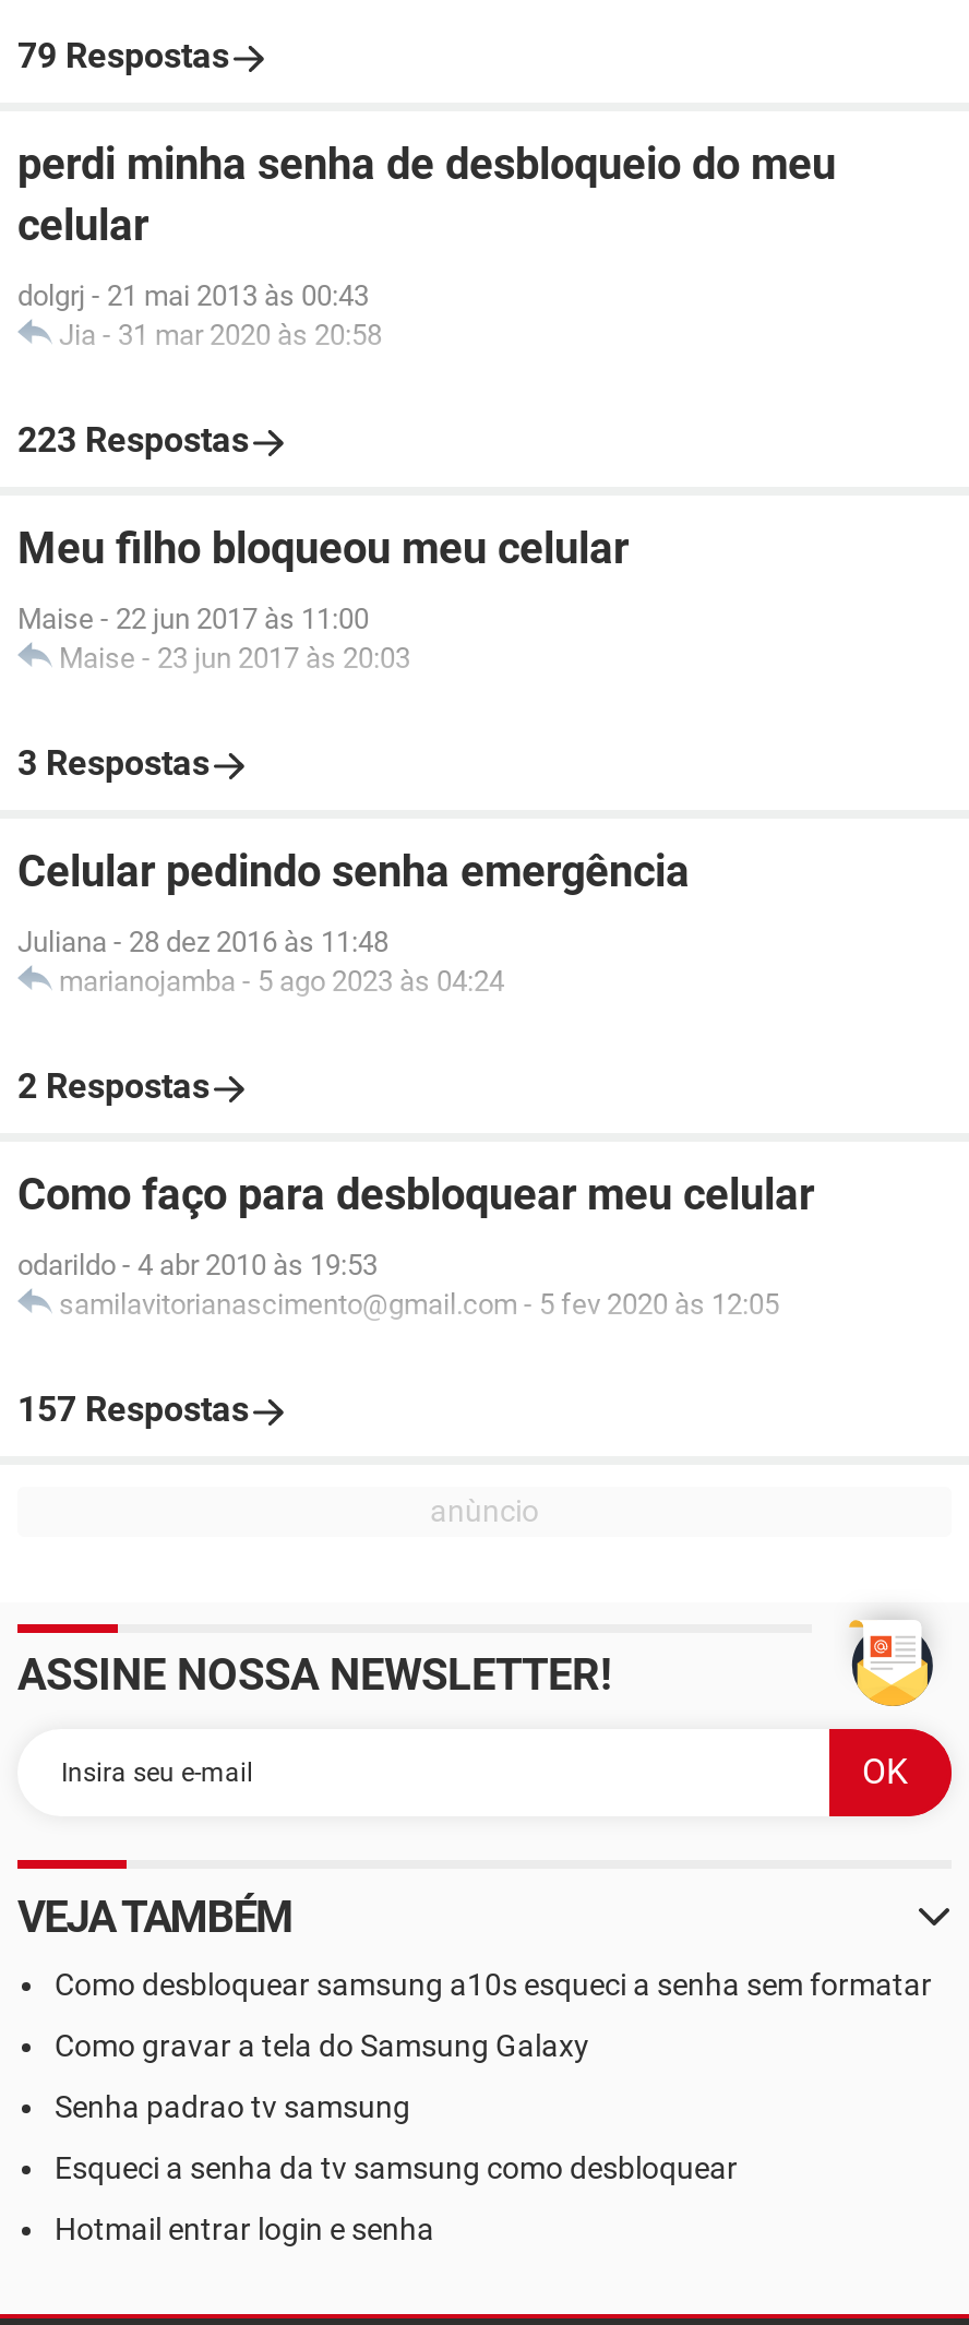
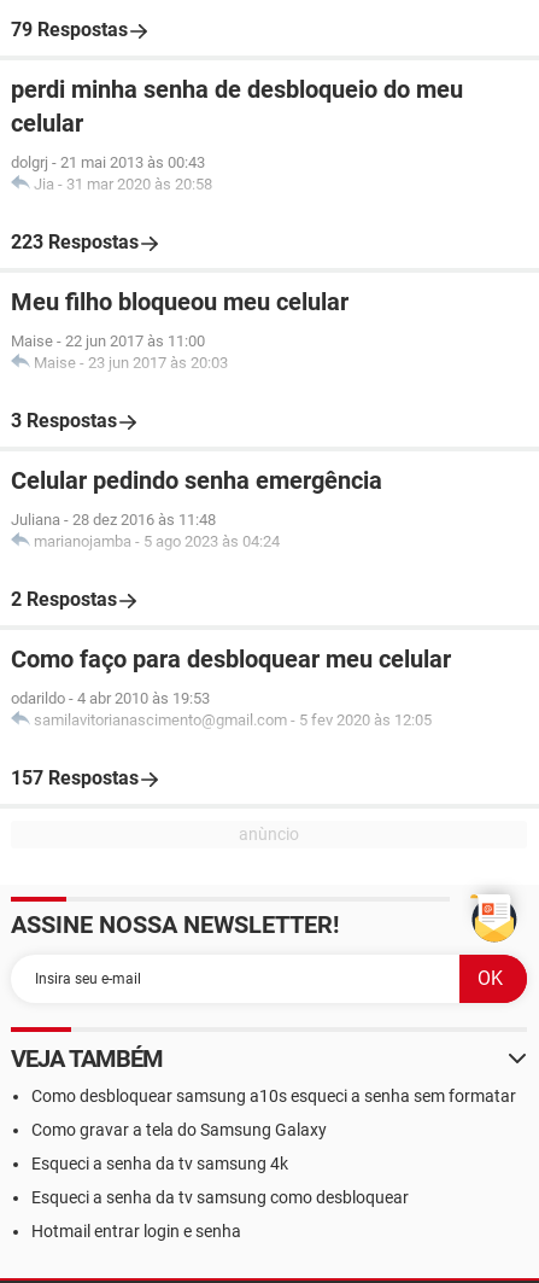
[55,2089,410,2124] Senha padrao tv samsung -> [31,1154,288,1173] Esqueci a senha da tv samsung 4k

